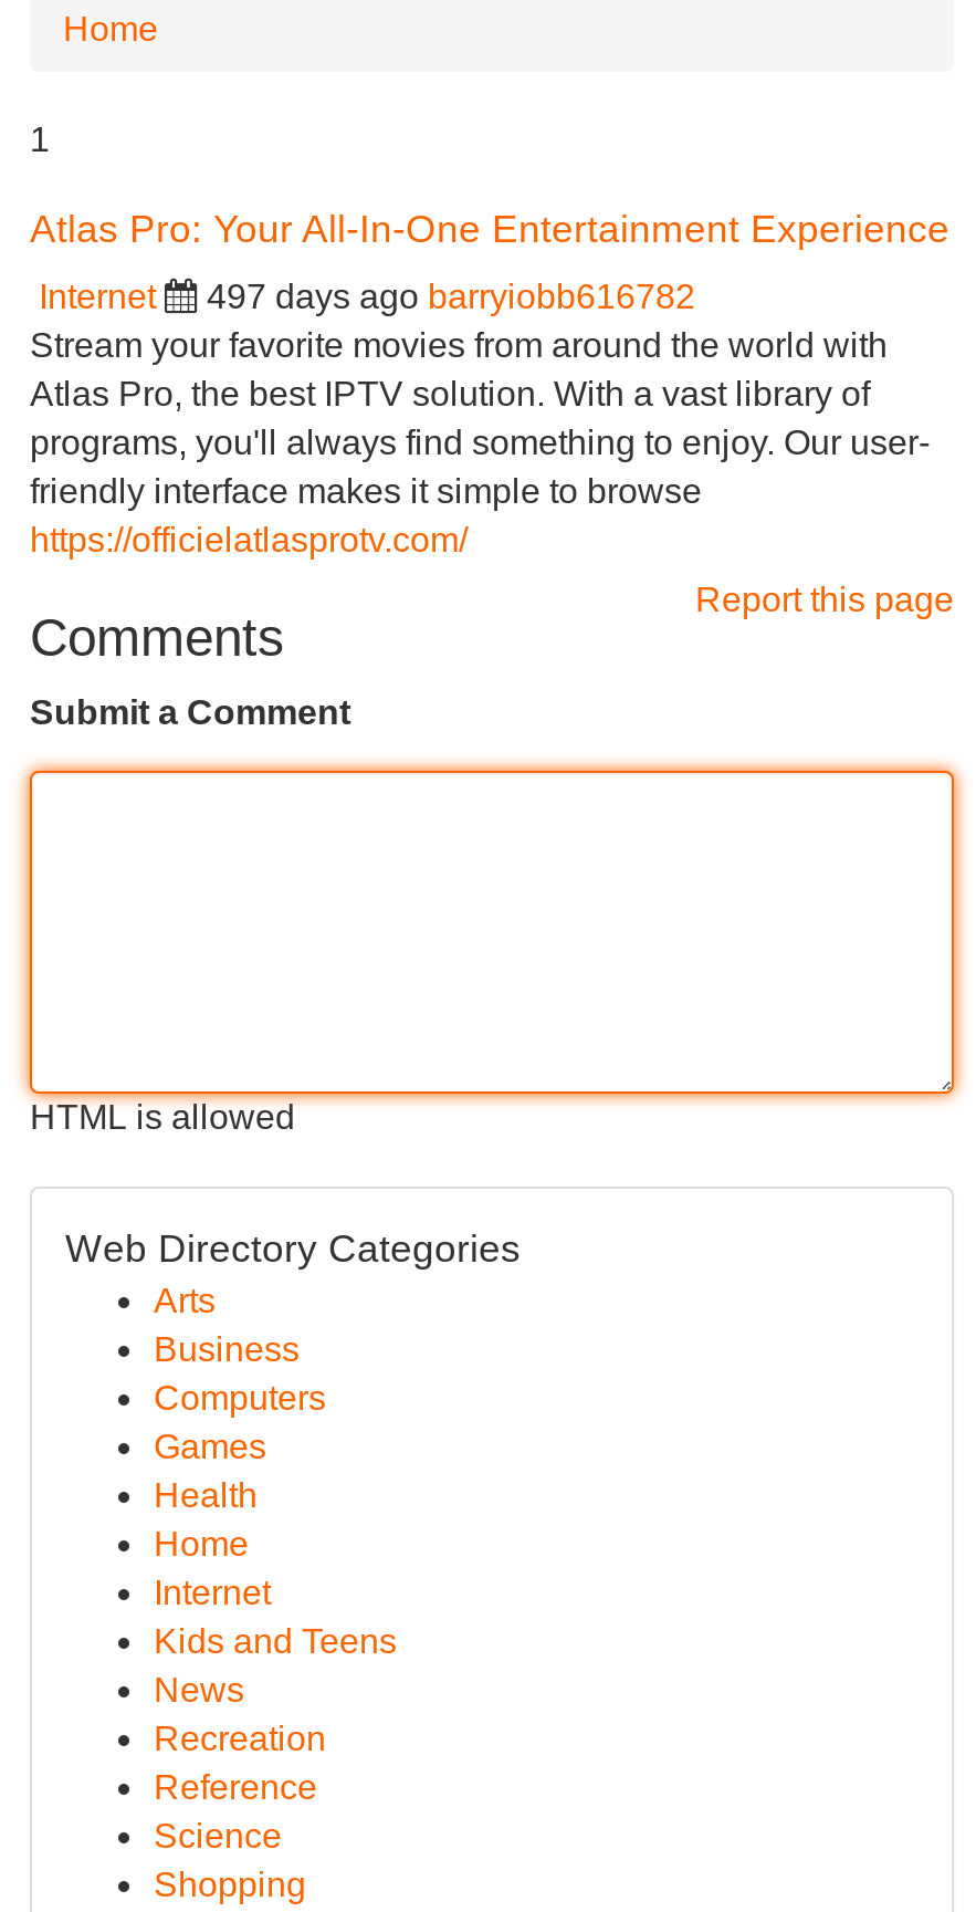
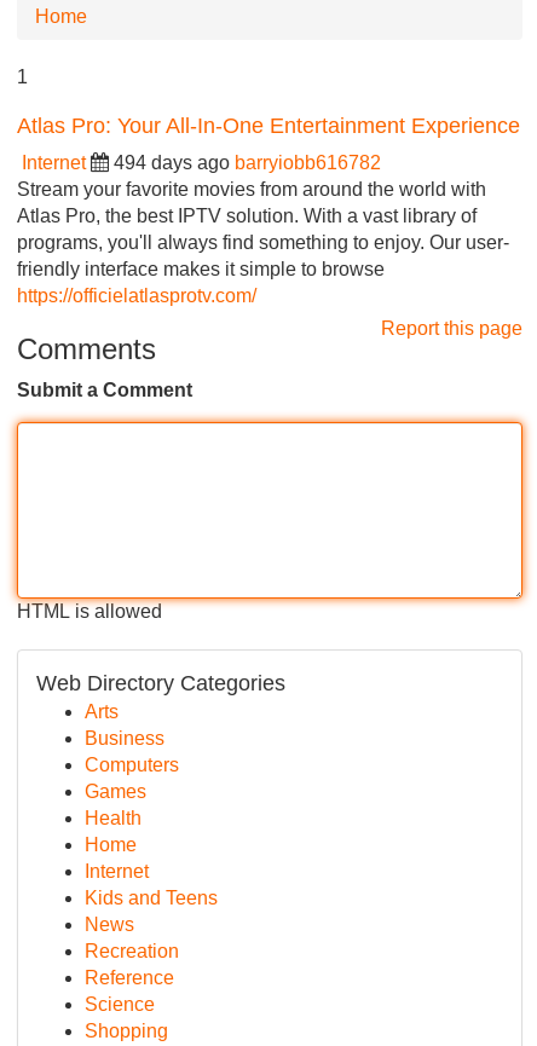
[207,278,695,315] 497 days ago barryiobb616782 -> [114,152,381,173] 494 days ago barryiobb616782

